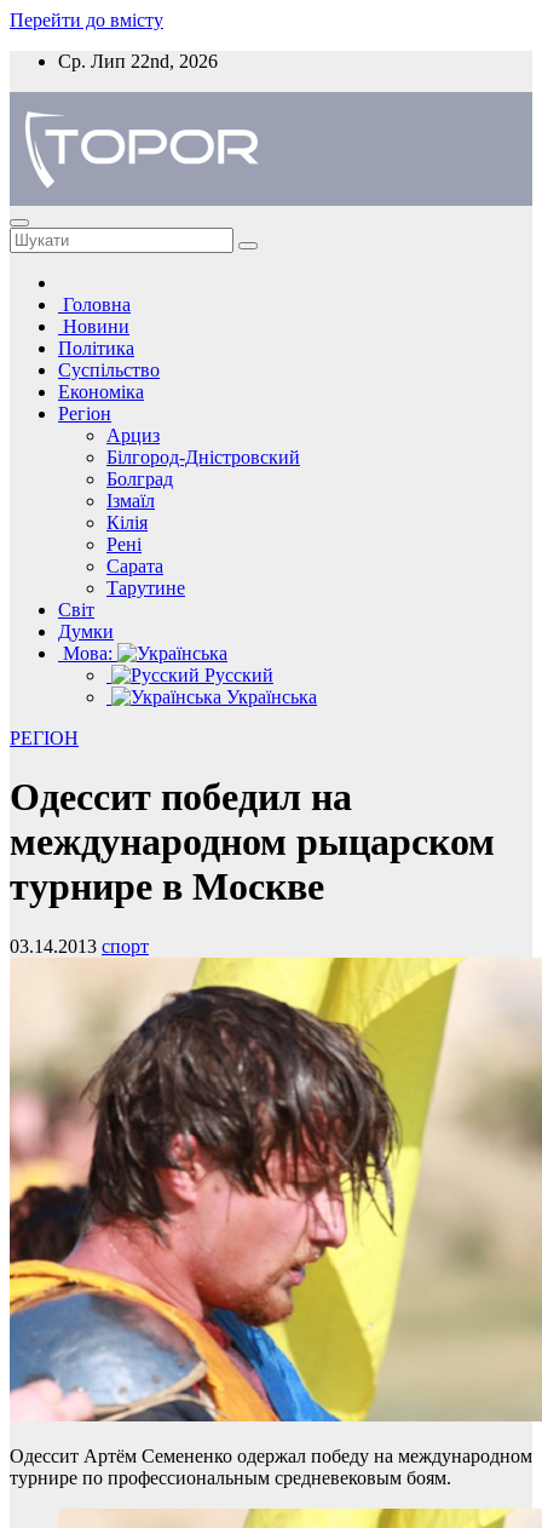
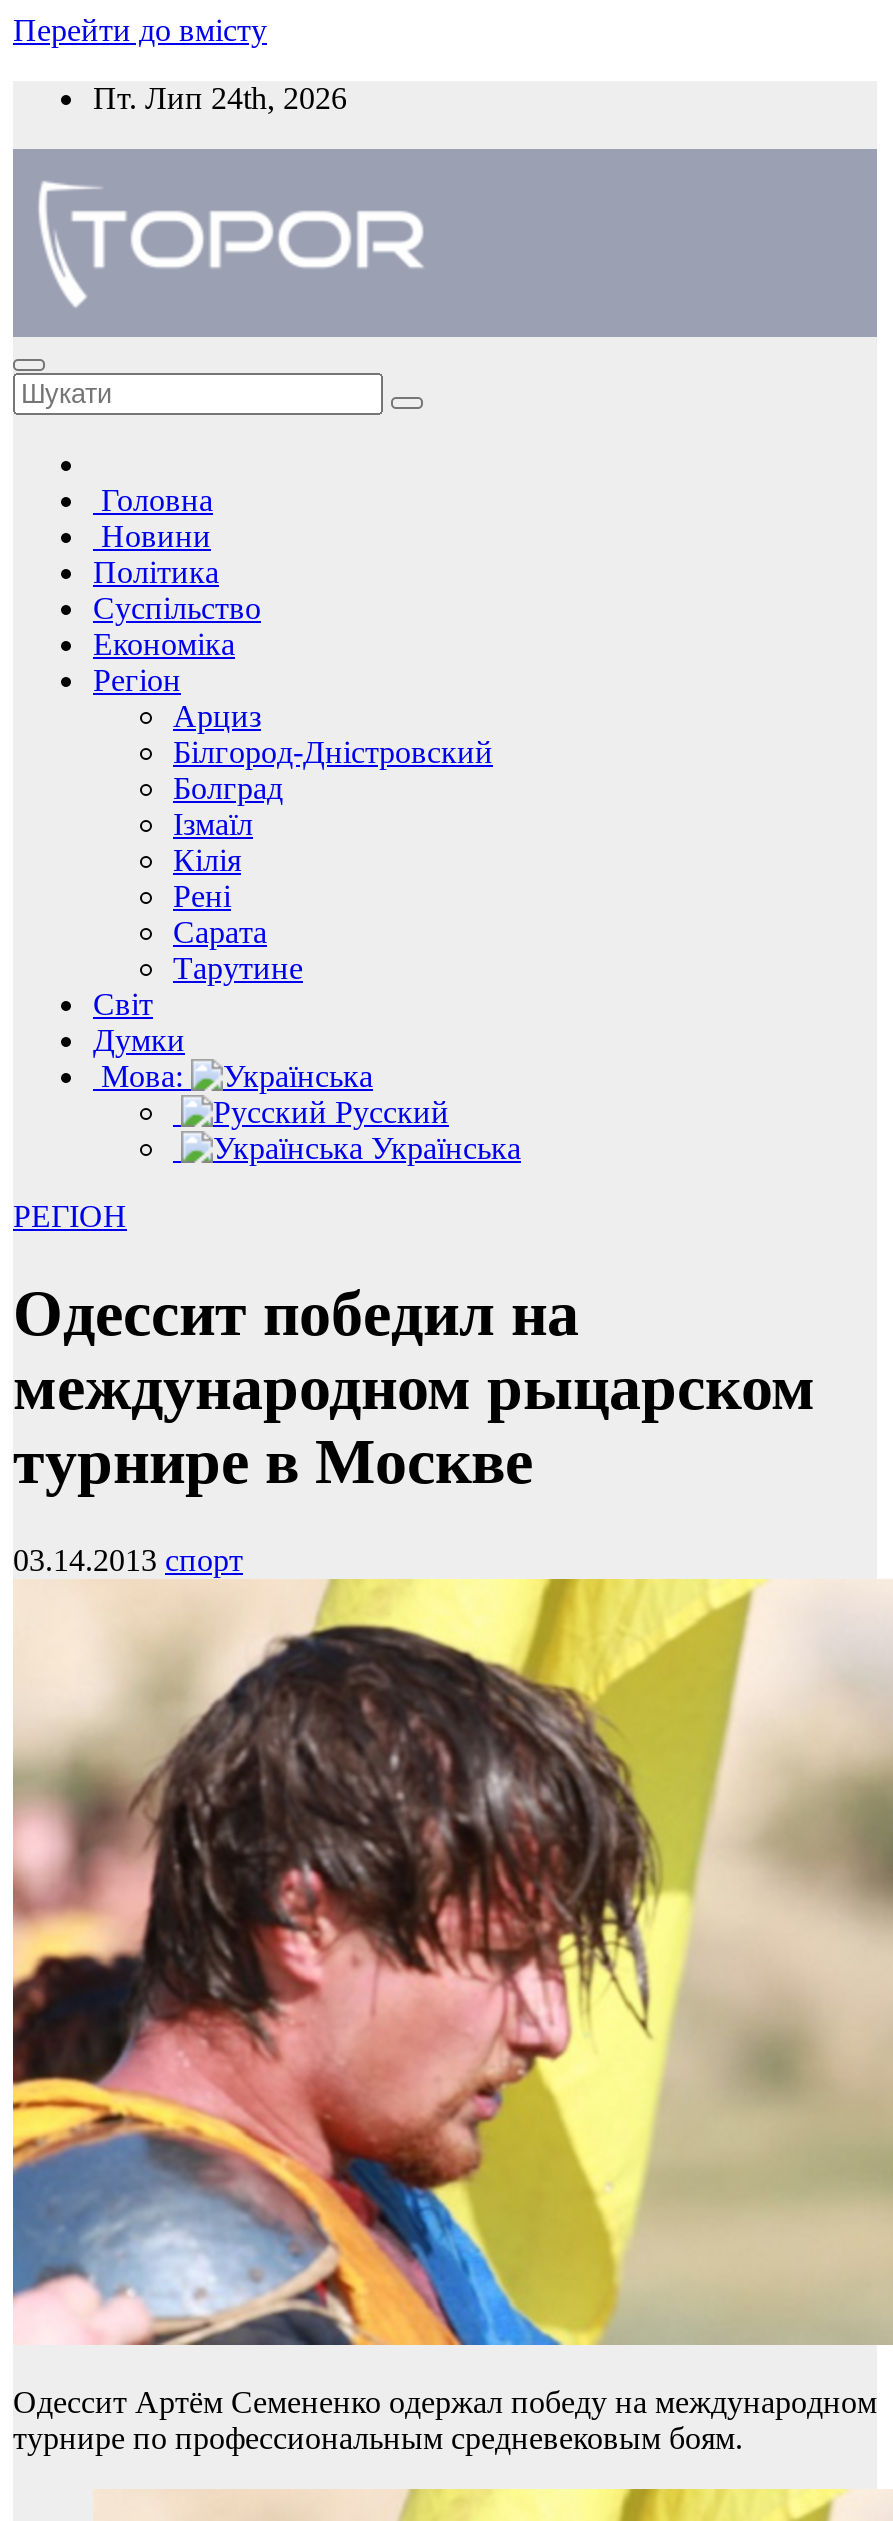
[58,51,218,71] Ср. Лип 22nd, 2026 -> [93,81,347,115] Пт. Лип 24th, 2026

